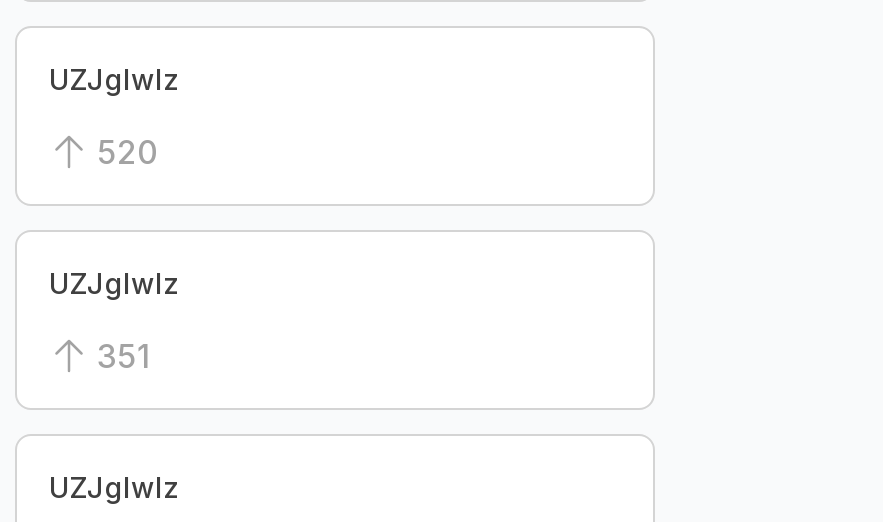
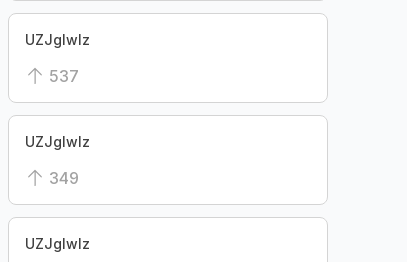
[97,132,159,172] 520 -> [49,66,79,86] 537
[97,336,151,376] 351 -> [49,168,79,188] 349

